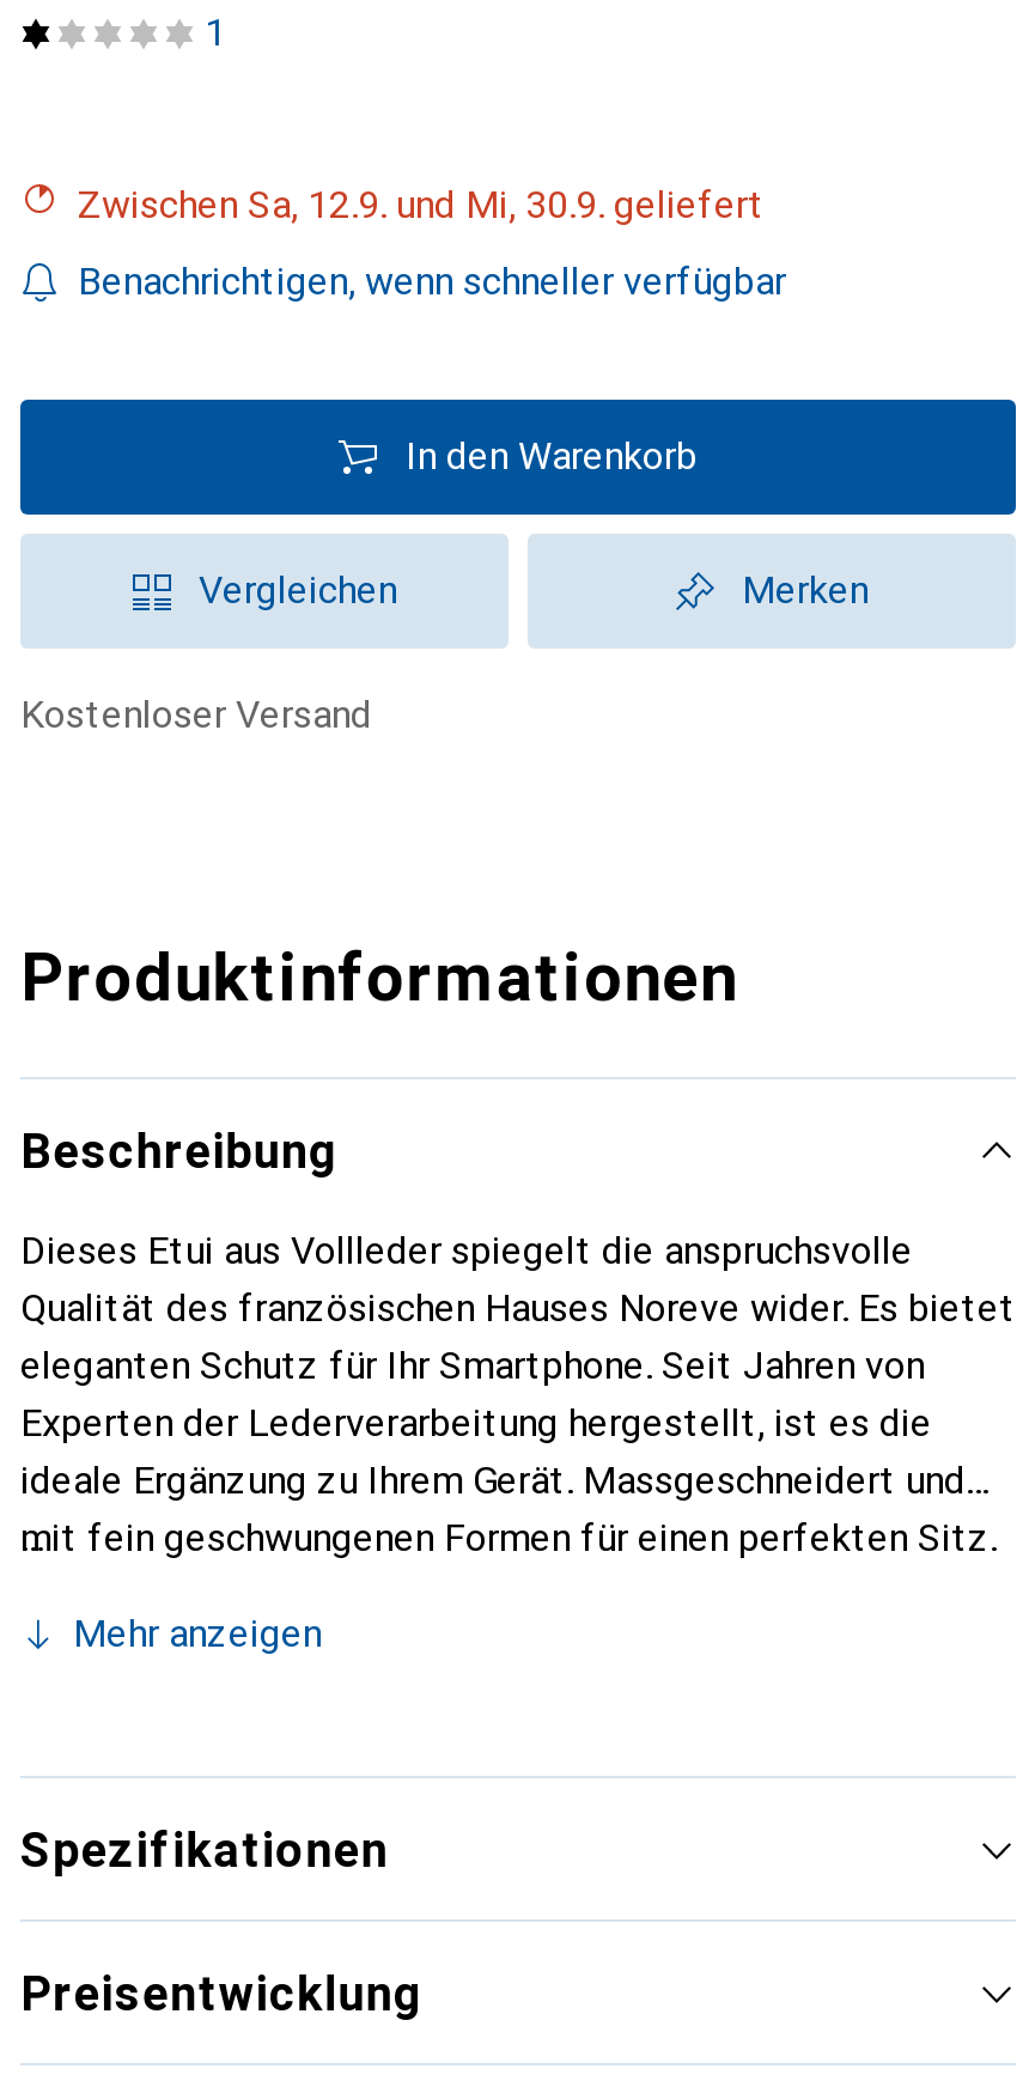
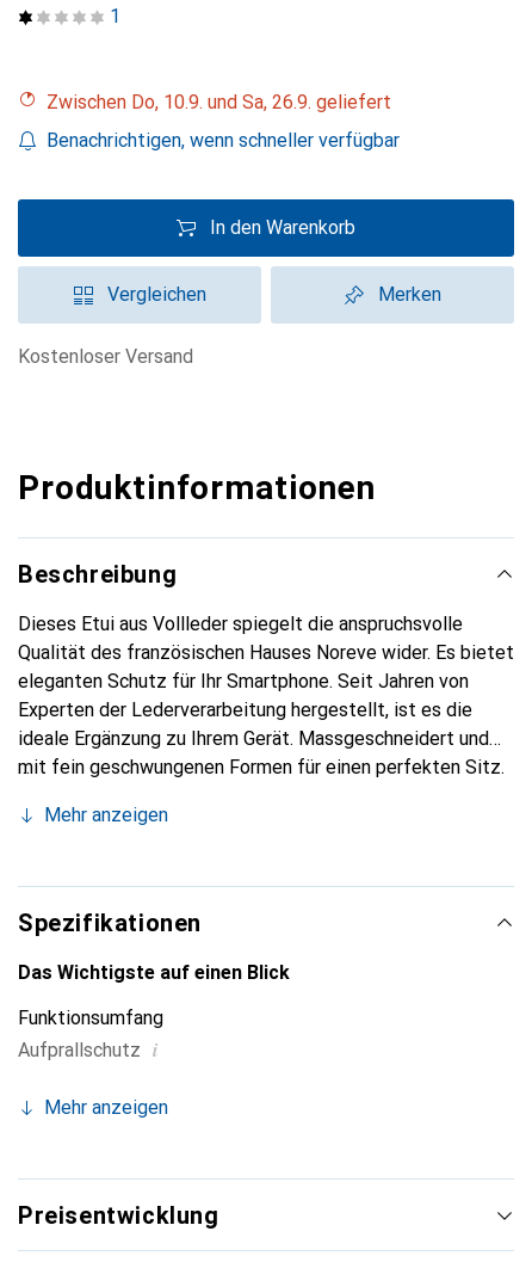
[102,182,765,227] Zwischen Sa, 12.9. und Mi, 30.9. geliefert -> [58,91,391,113] Zwischen Do, 10.9. und Sa, 26.9. geliefert
none -> [18,961,290,1119] Das Wichtigste auf einen Blick | Funktionsumfang | Aufprallschutz i | Mehr anzeigen

